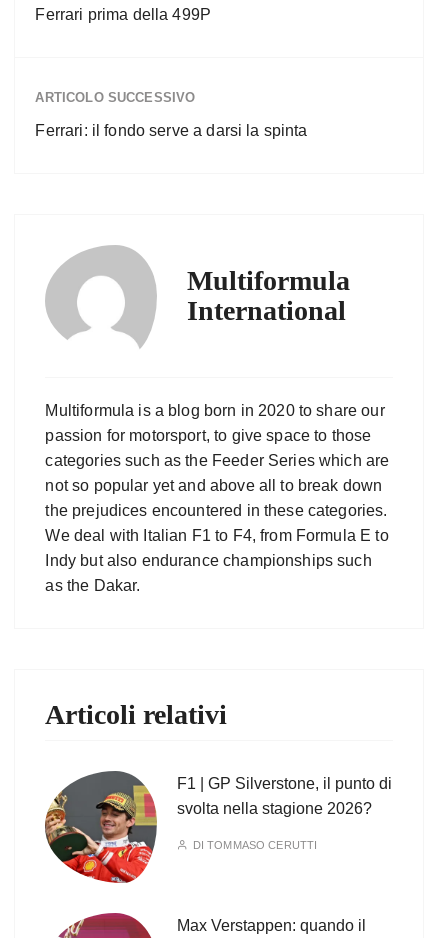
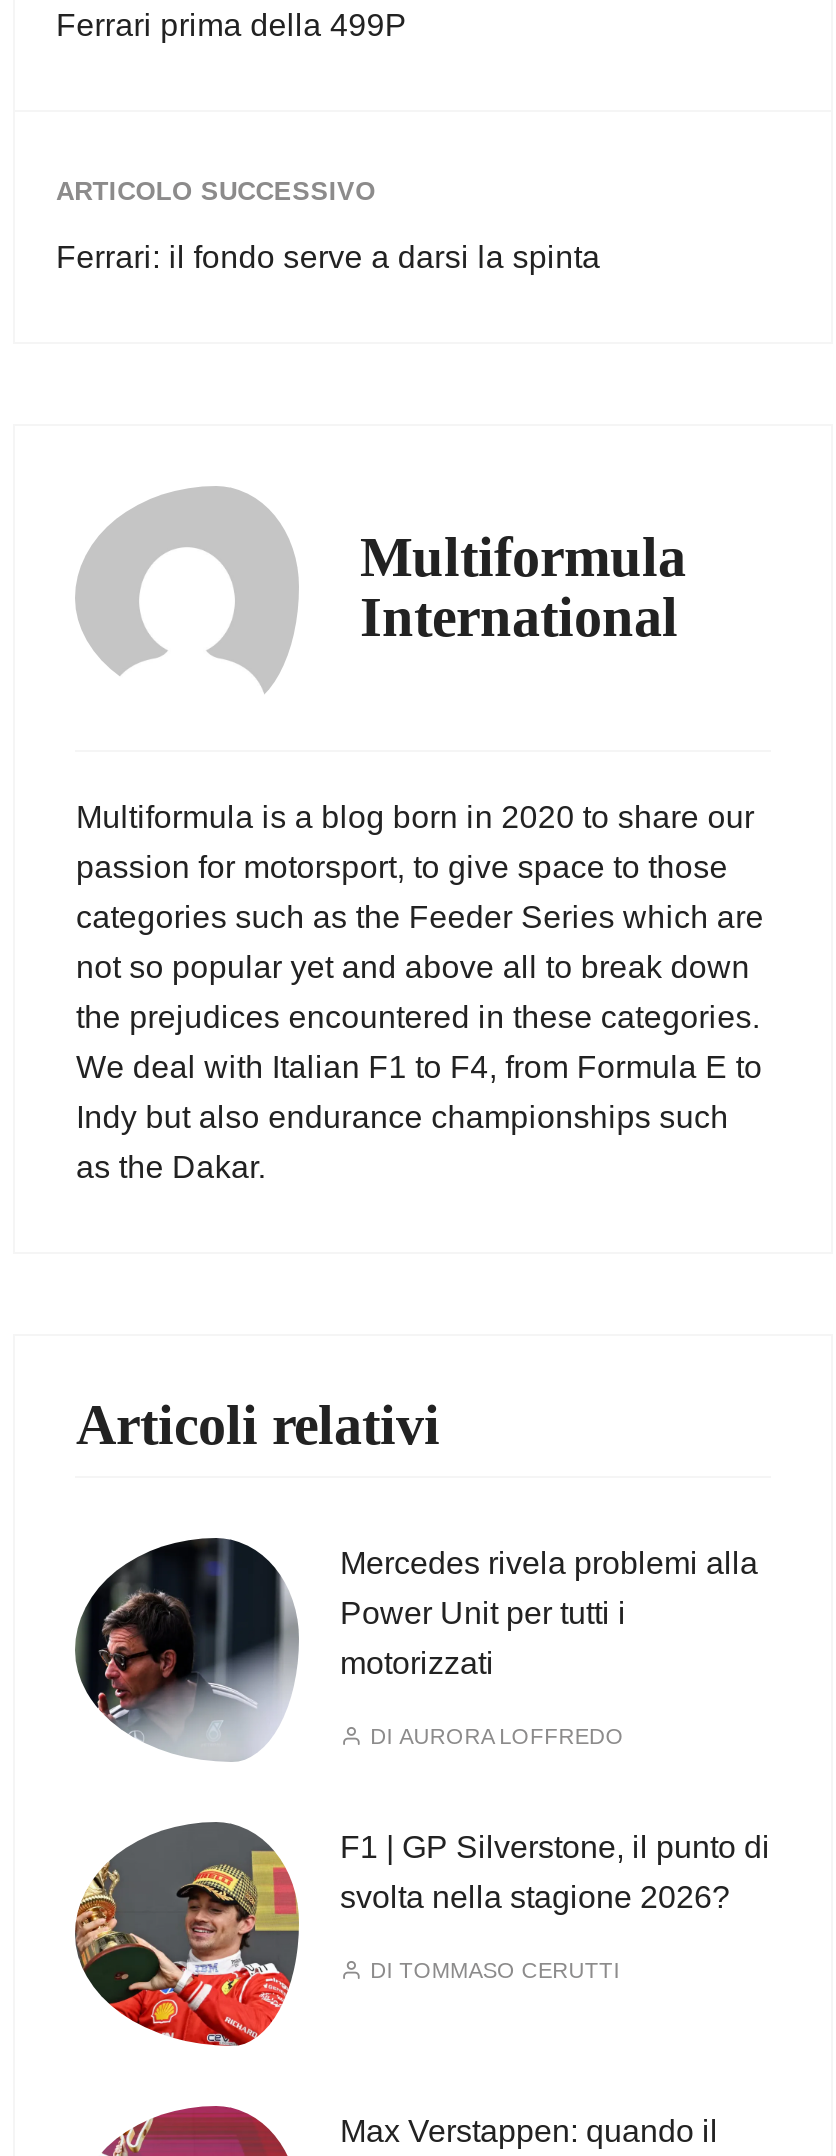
none -> [75,1540,758,1760] [image] | Mercedes rivela problemi alla | Power Unit per tutti i | motorizzati | DI AURORA LOFFREDO

